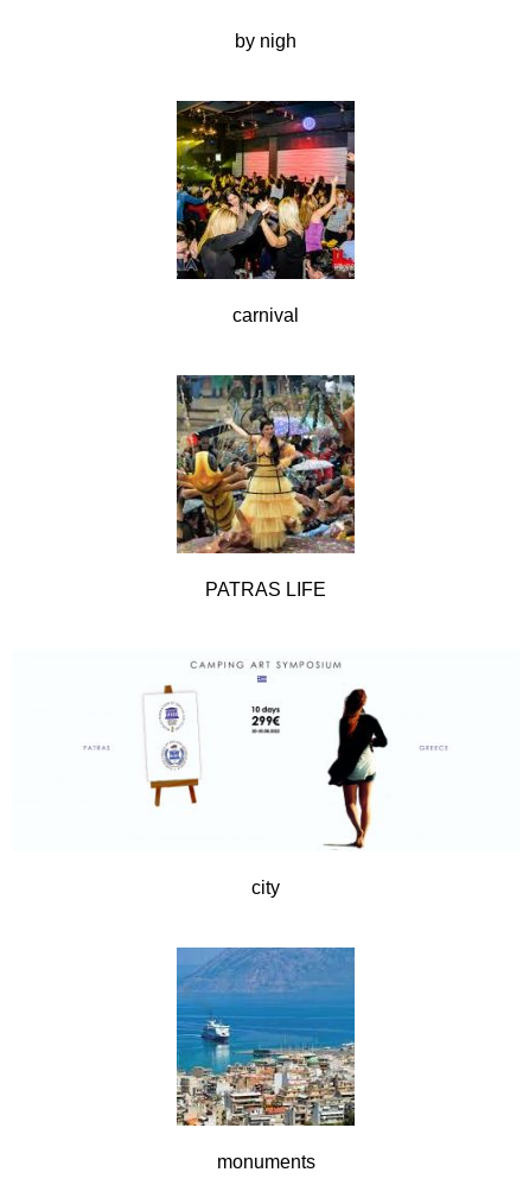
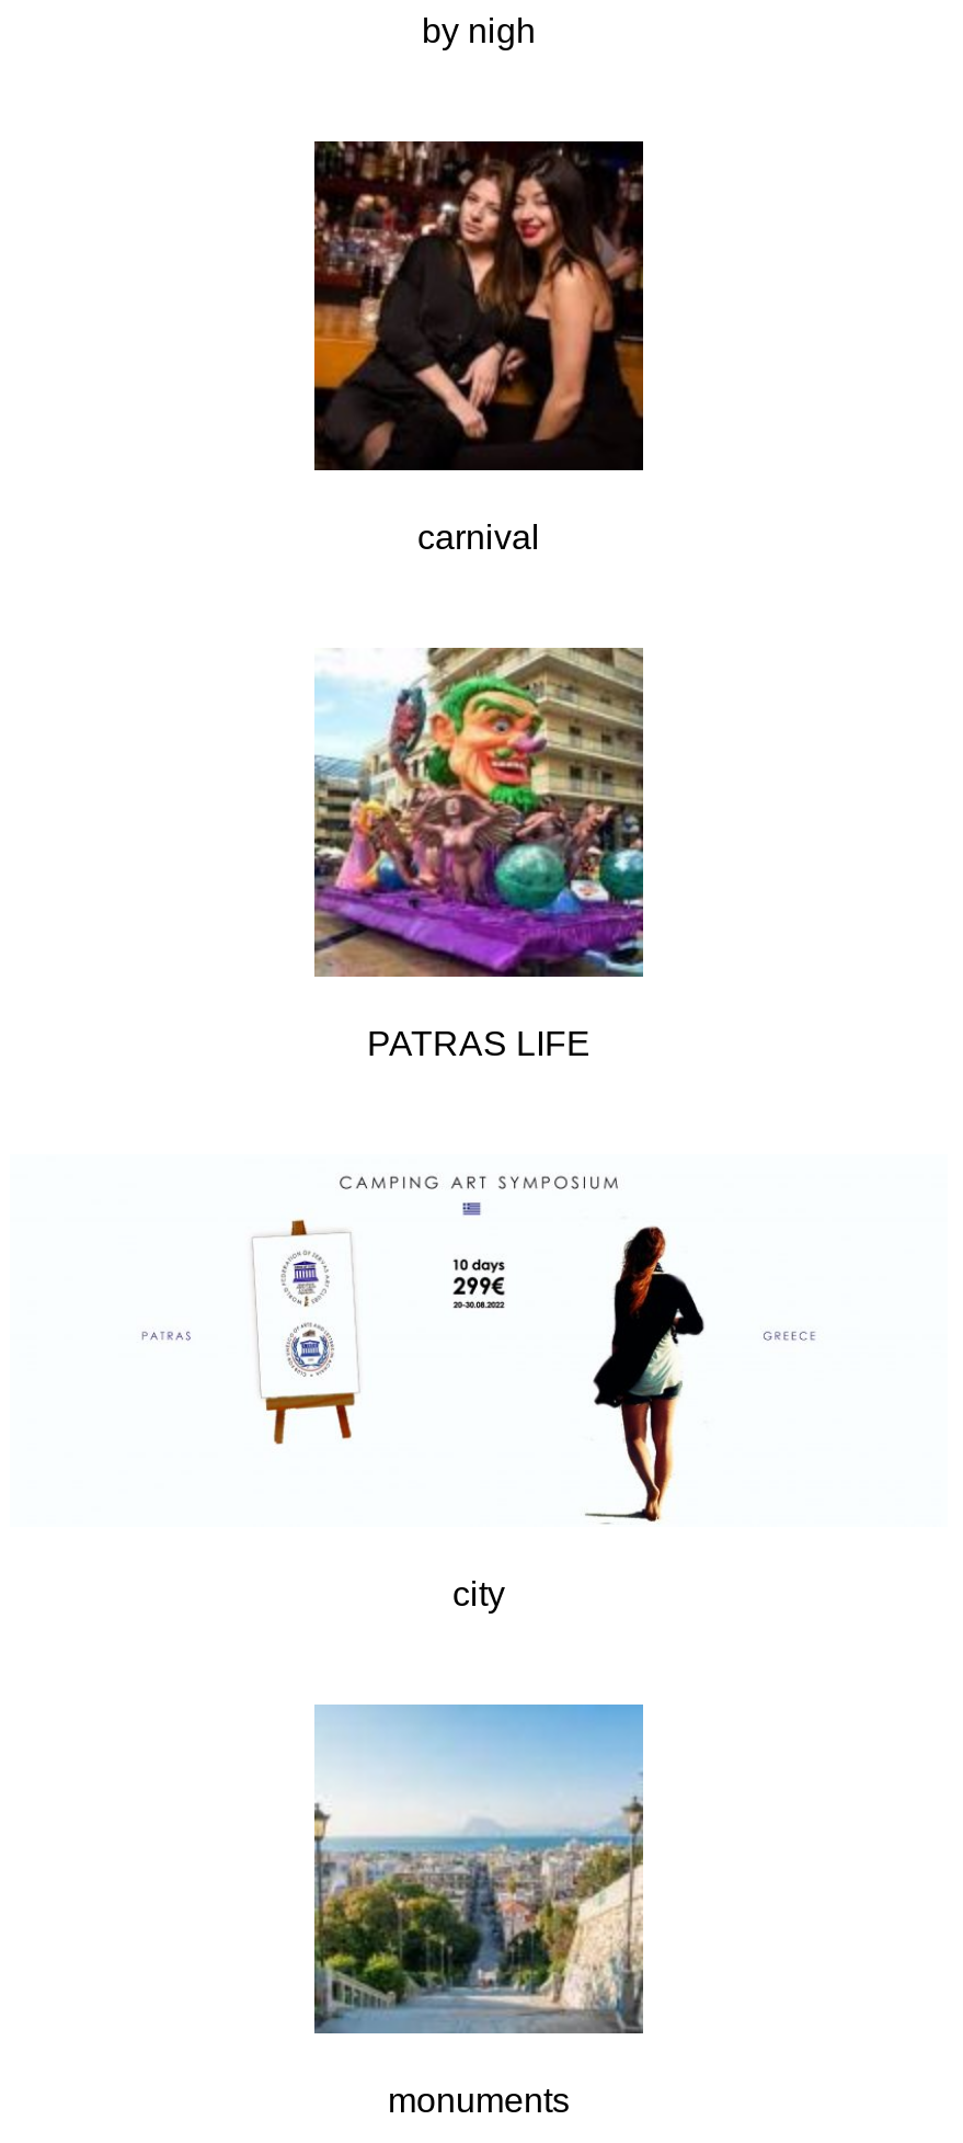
[176,100,356,280] [image] -> [312,138,645,474] [image]
[176,374,356,553] [image] -> [314,647,645,978] [image]
[176,948,356,1127] [image] -> [312,1706,645,2034] [image]

